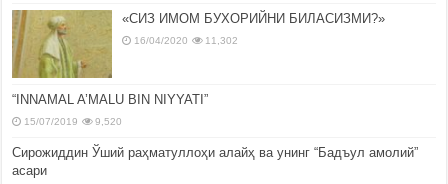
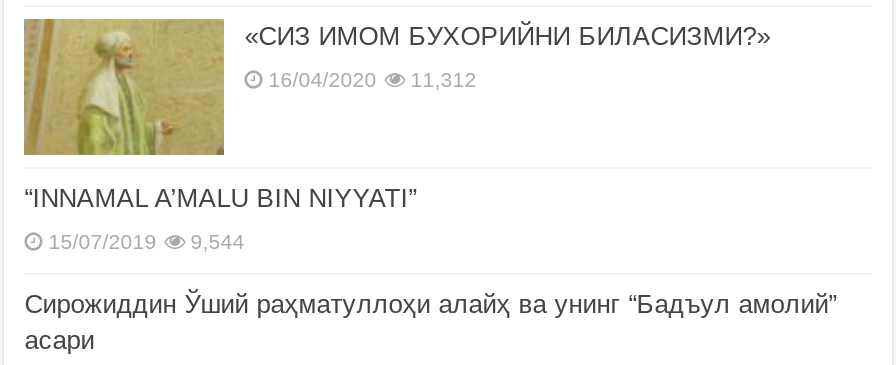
[134,35,238,46] 16/04/2020 11,302 -> [268,68,476,90] 16/04/2020 11,312
[24,116,122,127] 15/07/2019 9,520 -> [48,231,244,253] 15/07/2019 9,544

